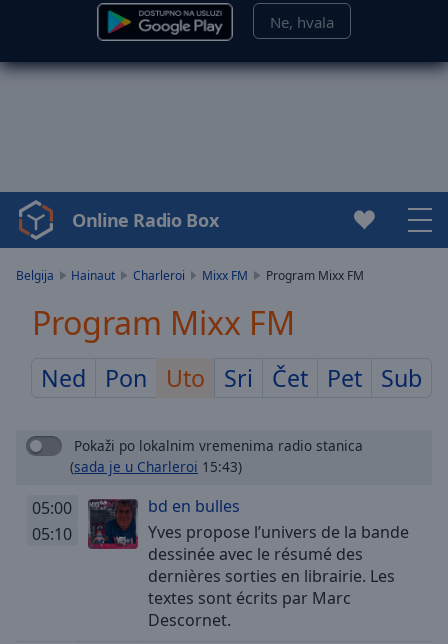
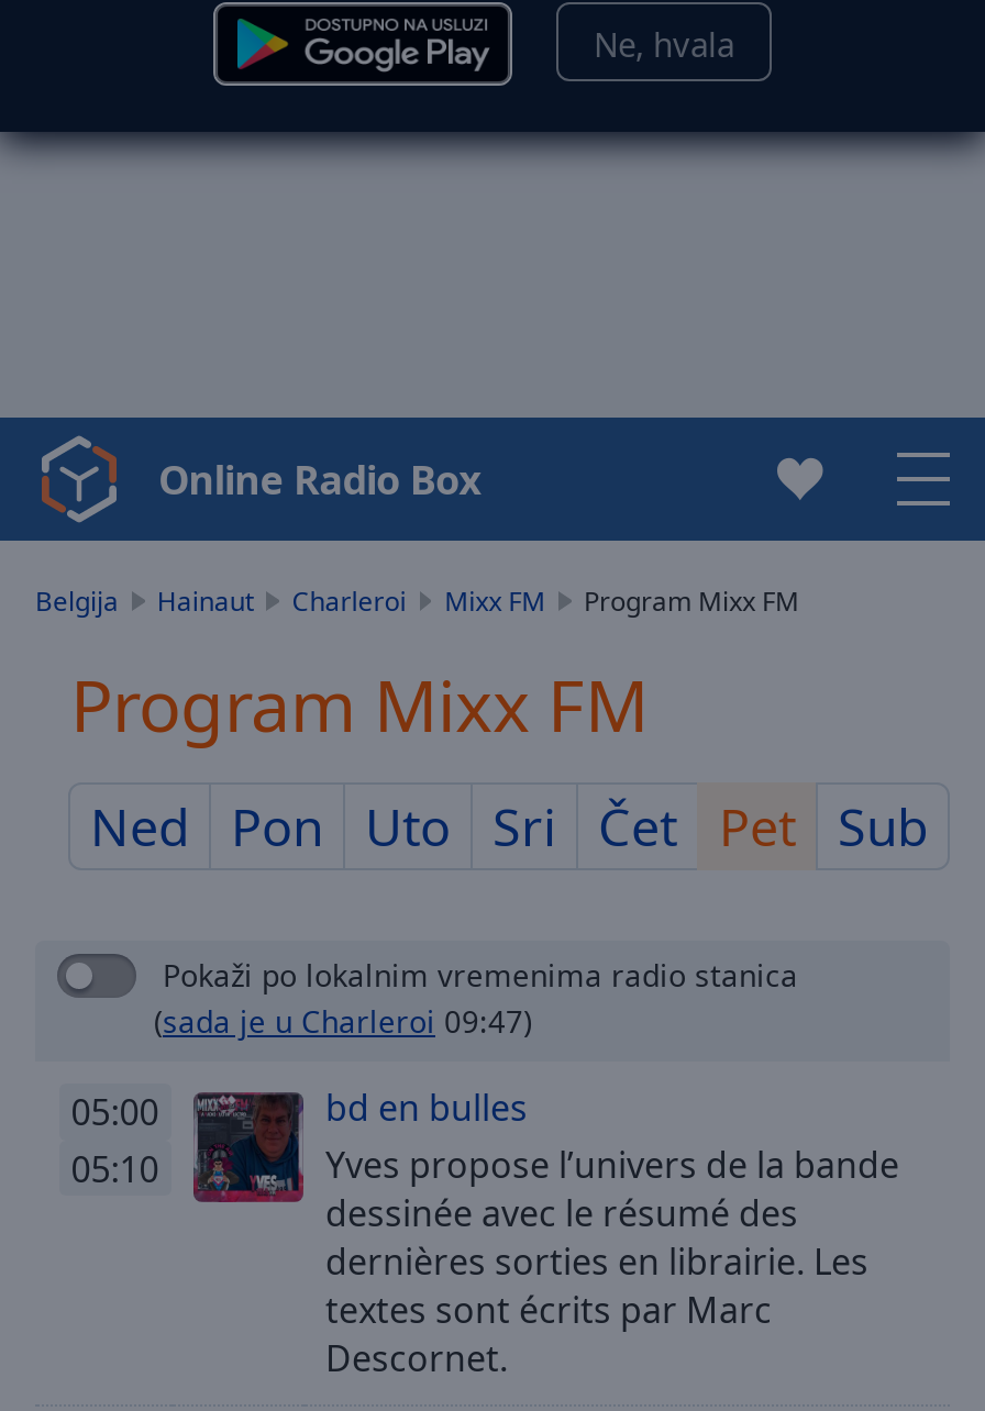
[70,457,242,476] (sada je u Charleroi 15:43) -> [154,1000,532,1042] (sada je u Charleroi 09:47)

